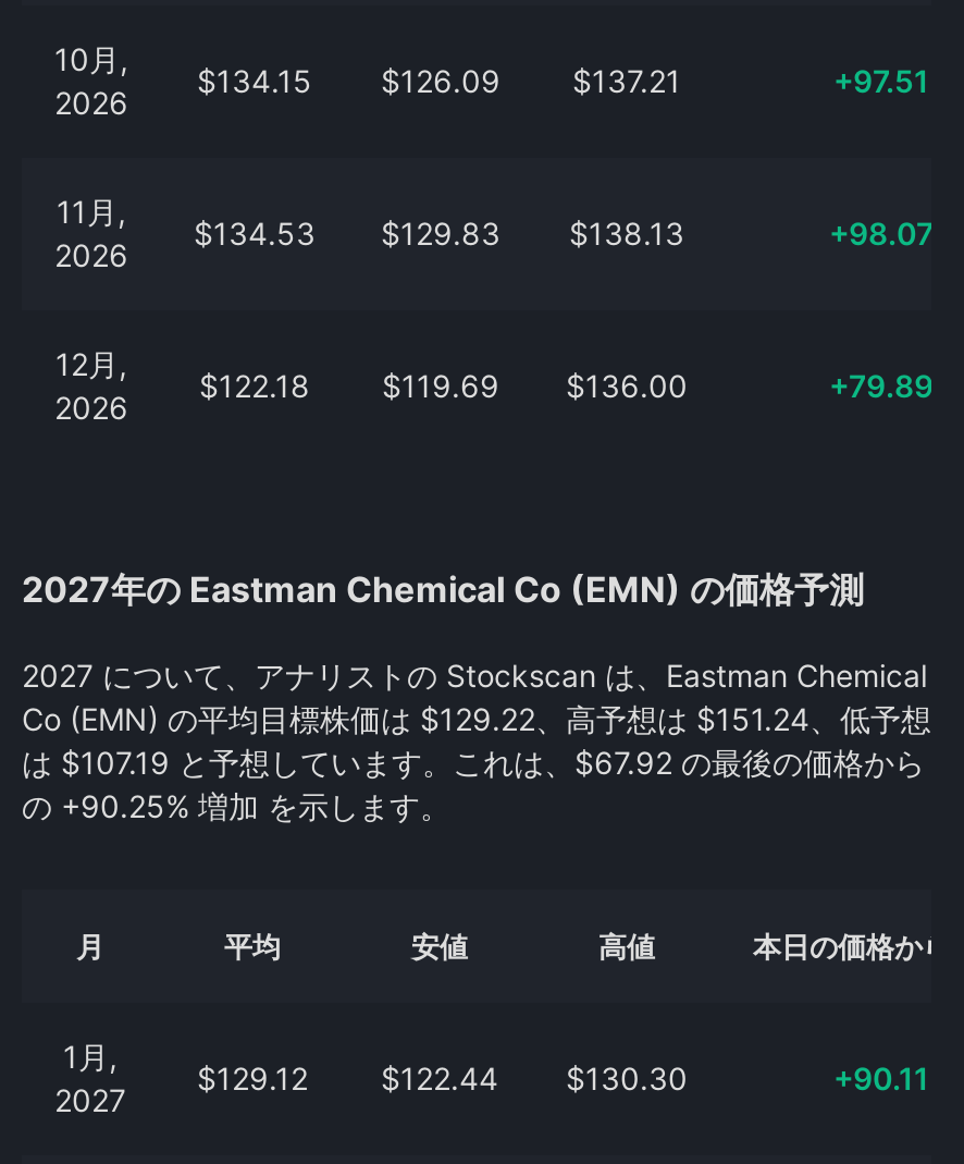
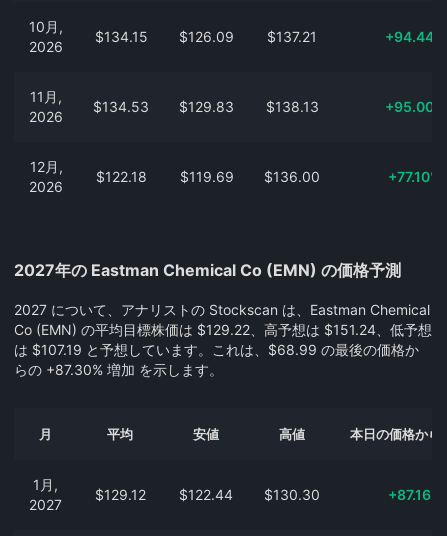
[833,61,955,98] +97.51% -> [384,27,445,44] +94.44%
[829,213,960,250] +98.07% -> [384,97,445,114] +95.00%
[829,366,960,403] +79.89% -> [388,167,442,184] +77.10%
[22,743,925,823] は $107.19 と予想しています。これは、$67.92 の最後の価格から | の +90.25% 増加 を示します。 -> [14,340,419,377] は $107.19 と予想しています。これは、$68.99 の最後の価格か | らの +87.30% 増加 を示します。
[833,1058,955,1095] +90.11% -> [387,485,442,502] +87.16%

